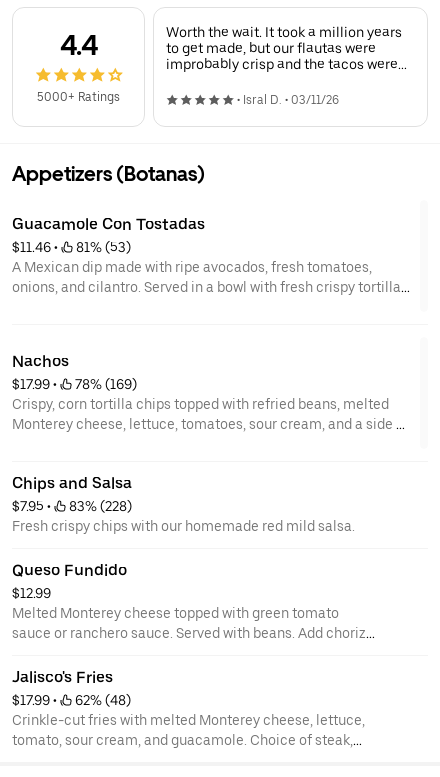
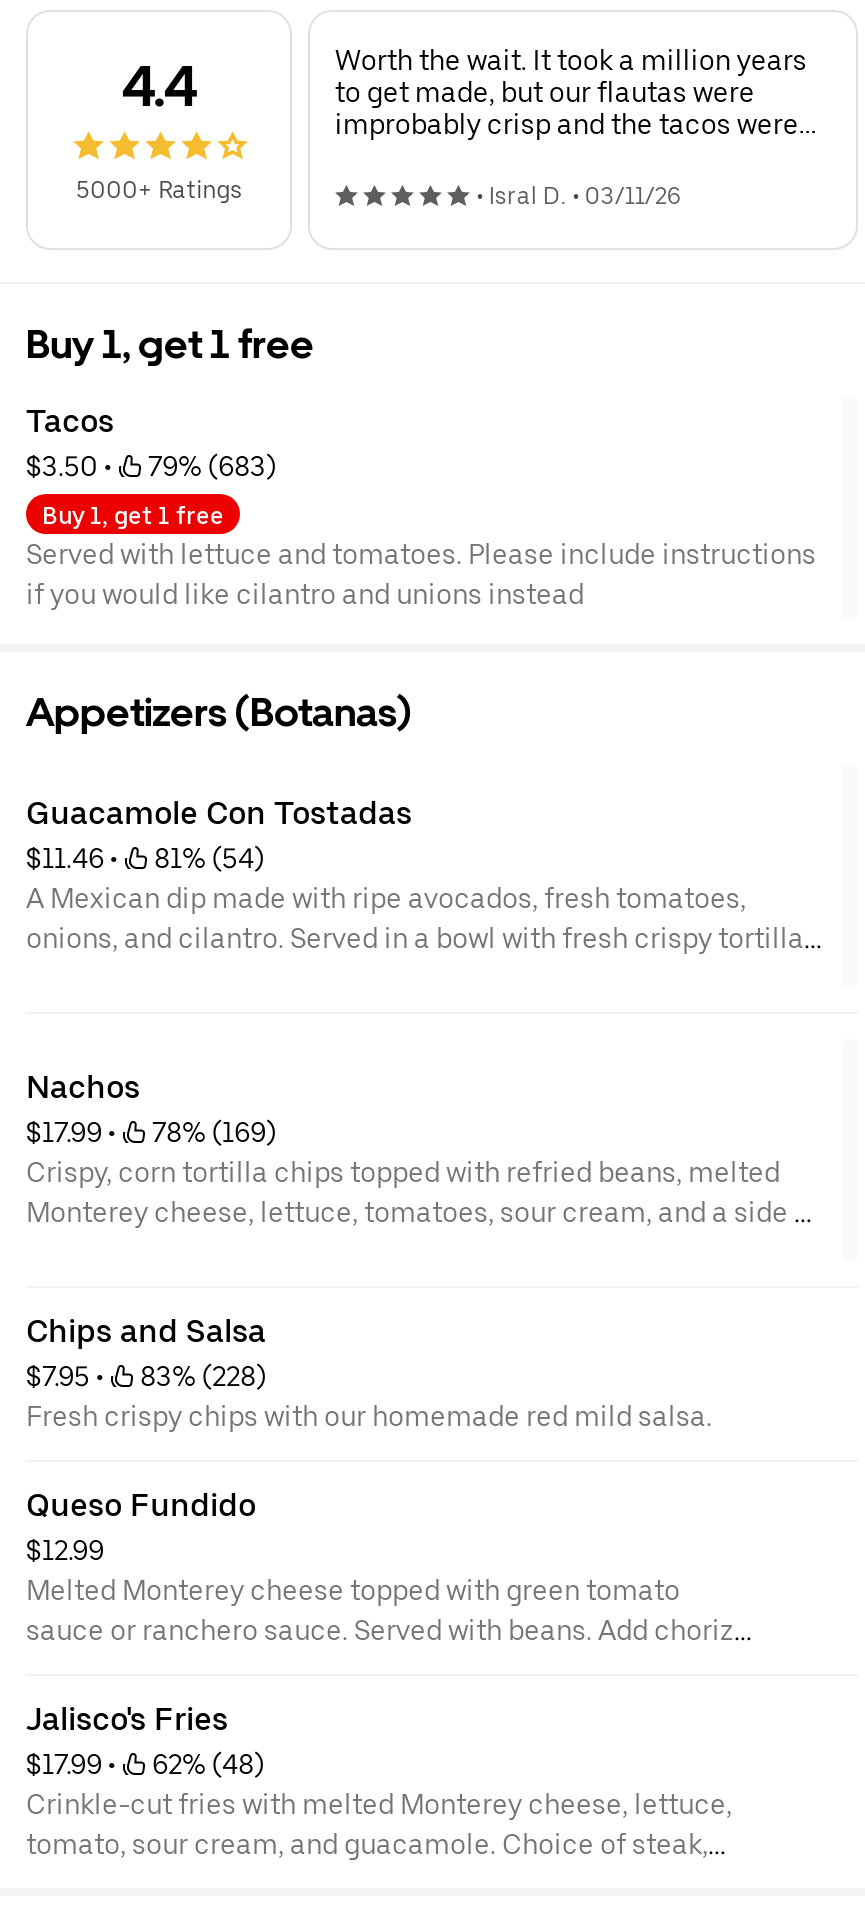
none -> [26,320,816,610] Buy 1, get 1 free | Tacos | $3.50 • | 79% (683) | Buy 1, get 1 free | Served with lettuce and tomatoes. Please include instructions | if you would like cilantro and unions instead
[12,239,131,255] $11.46 • 81% (53) -> [26,842,264,874] $11.46 • 81% (54)

